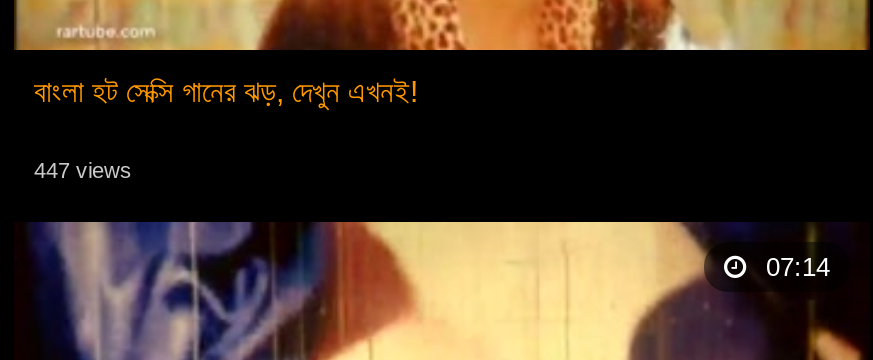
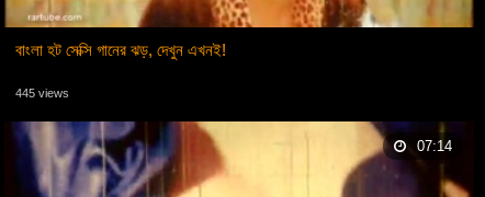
[34,159,132,183] 447 views -> [15,87,69,100] 445 views

